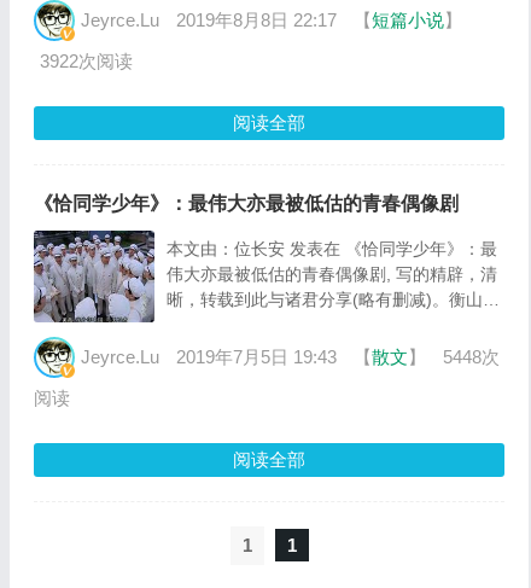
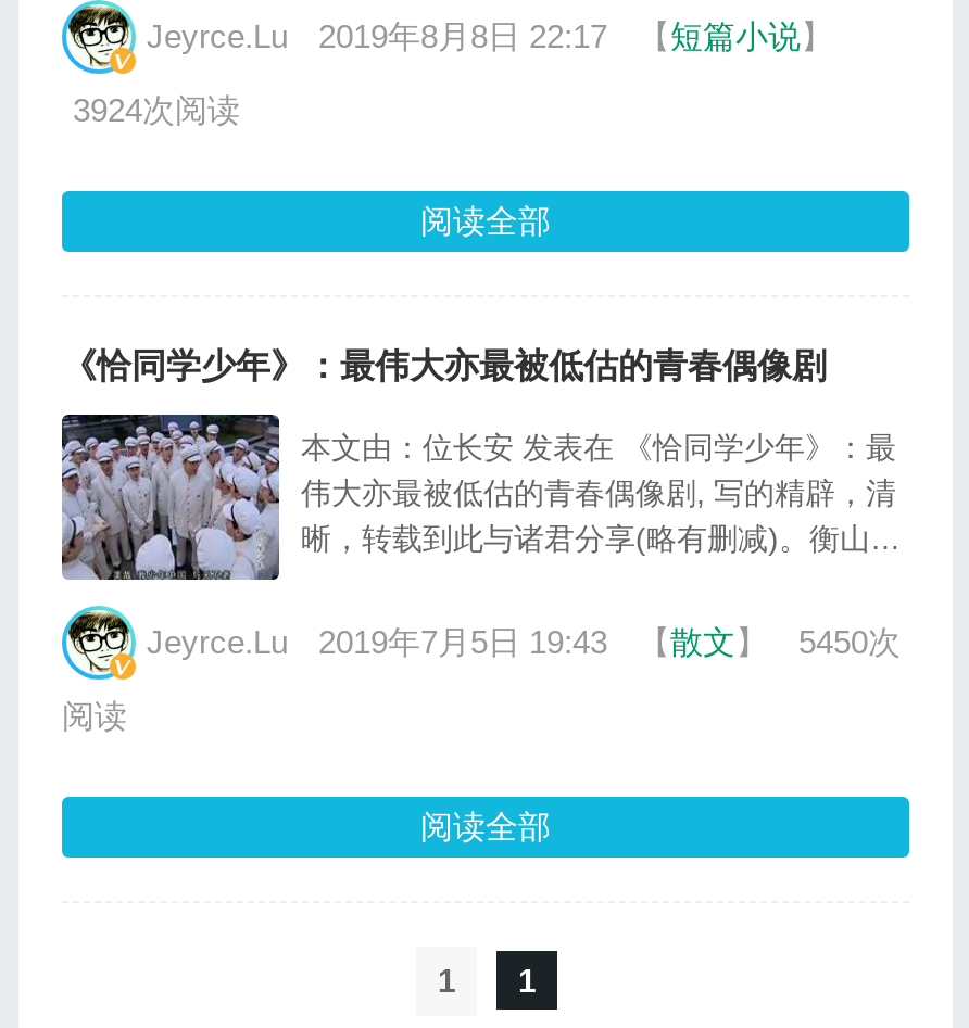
[40,51,133,71] 3922次阅读 -> [73,91,240,128] 3924次阅读
[443,347,500,367] 5448次 -> [798,623,901,660] 5450次

